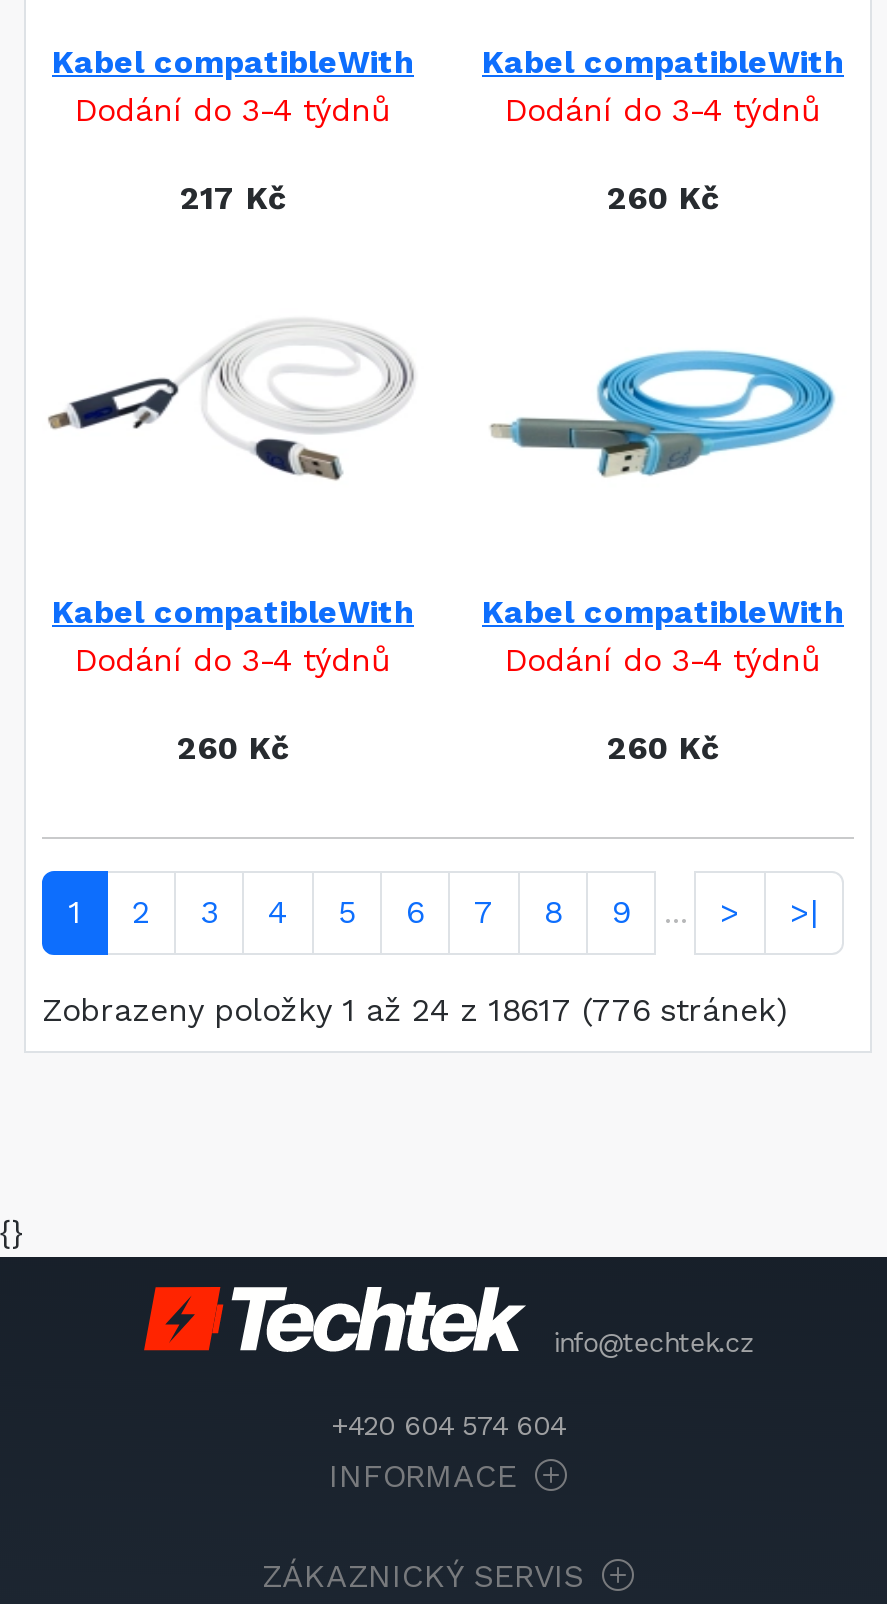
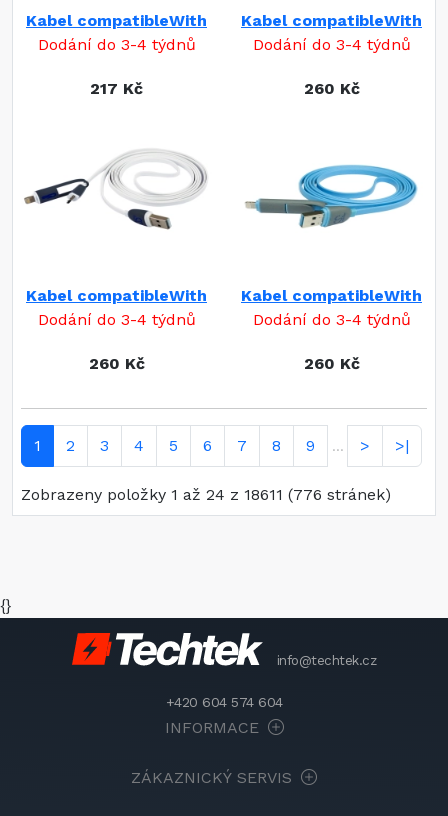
[42,991,788,1029] Zobrazeny položky 1 až 24 z 18617 (776 stránek) -> [21,485,391,504] Zobrazeny položky 1 až 24 z 18611 (776 stránek)

